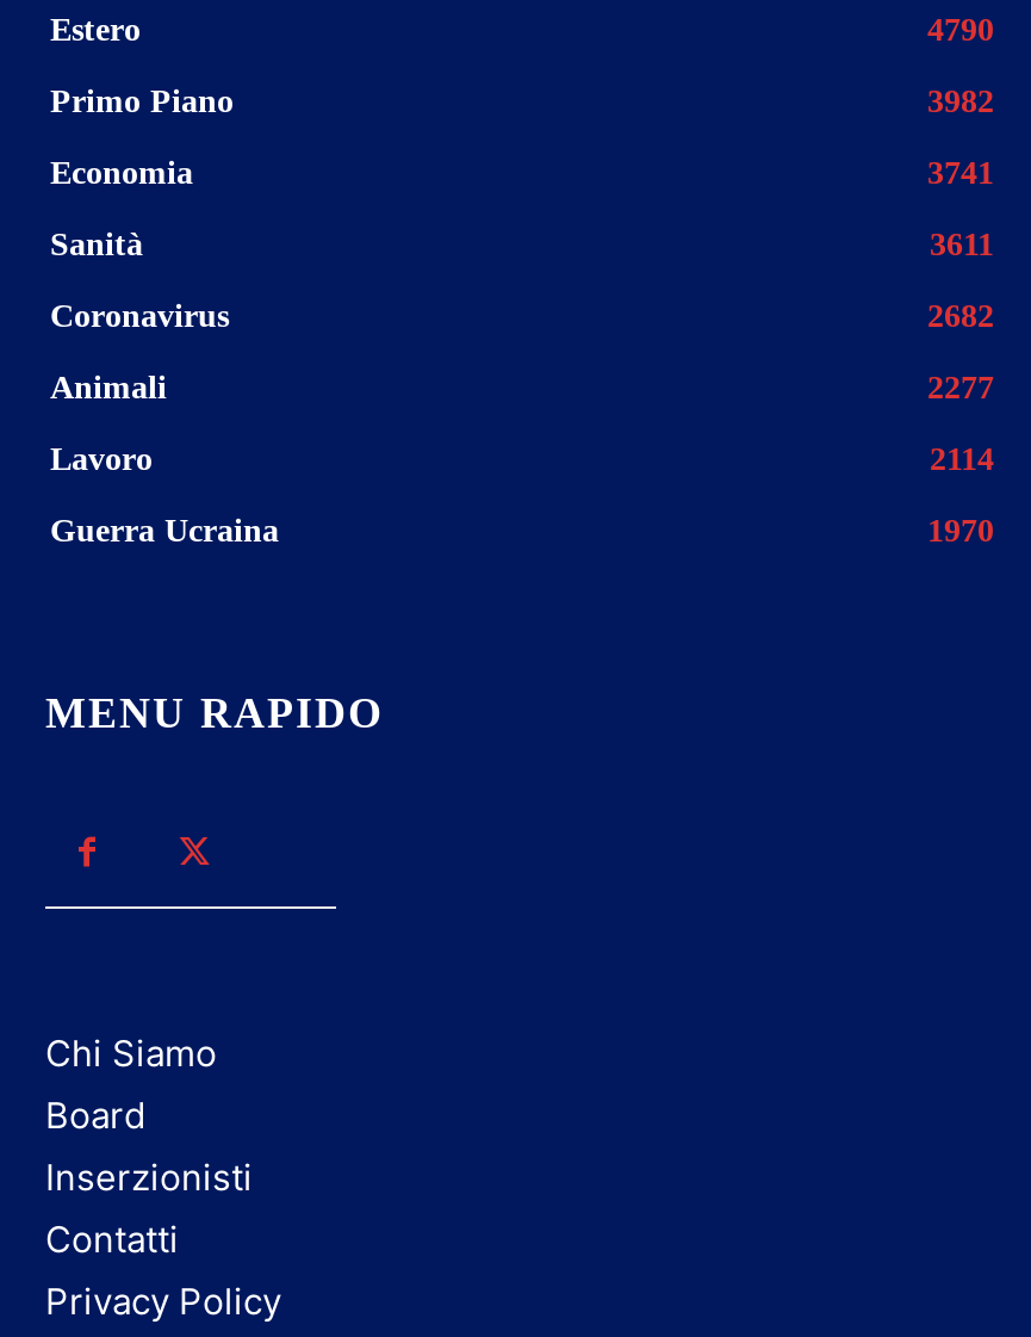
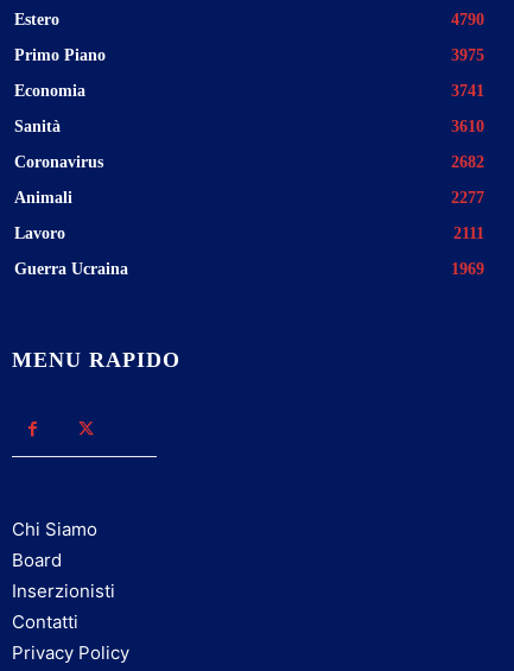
[927,84,994,120] 3982 -> [451,47,484,64] 3975
[930,227,994,263] 3611 -> [451,118,484,136] 3610
[930,442,994,478] 2114 -> [453,225,484,243] 2111
[927,513,994,549] 1970 -> [451,260,484,278] 1969

